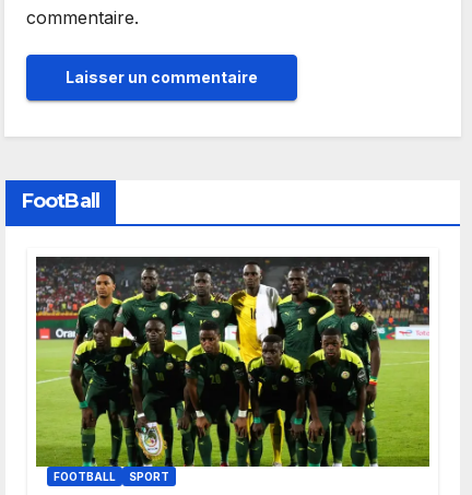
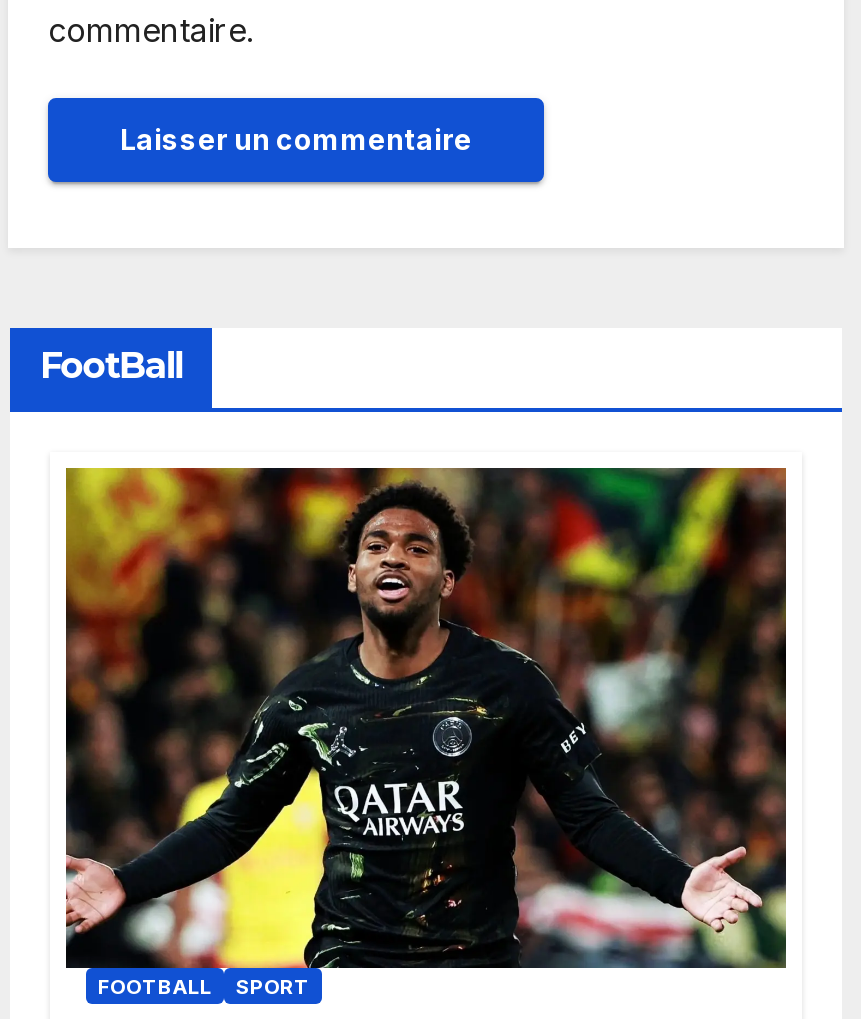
[35,256,430,468] [image] -> [64,466,788,970] [image]

